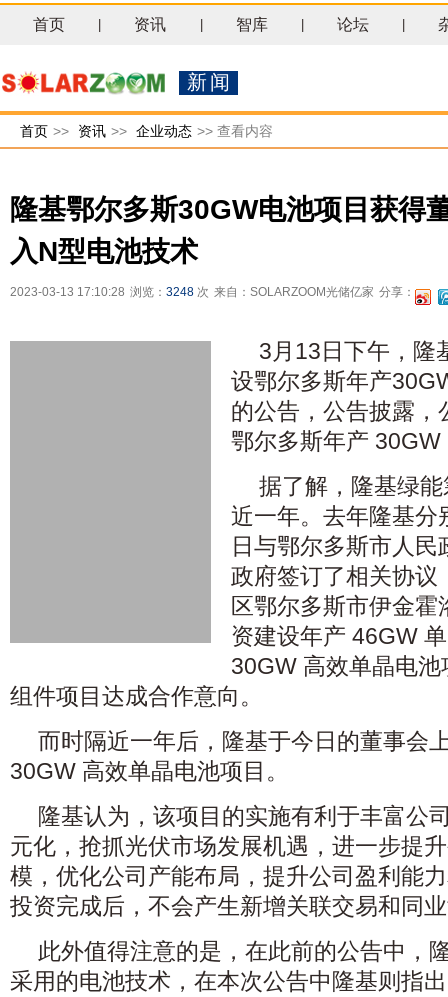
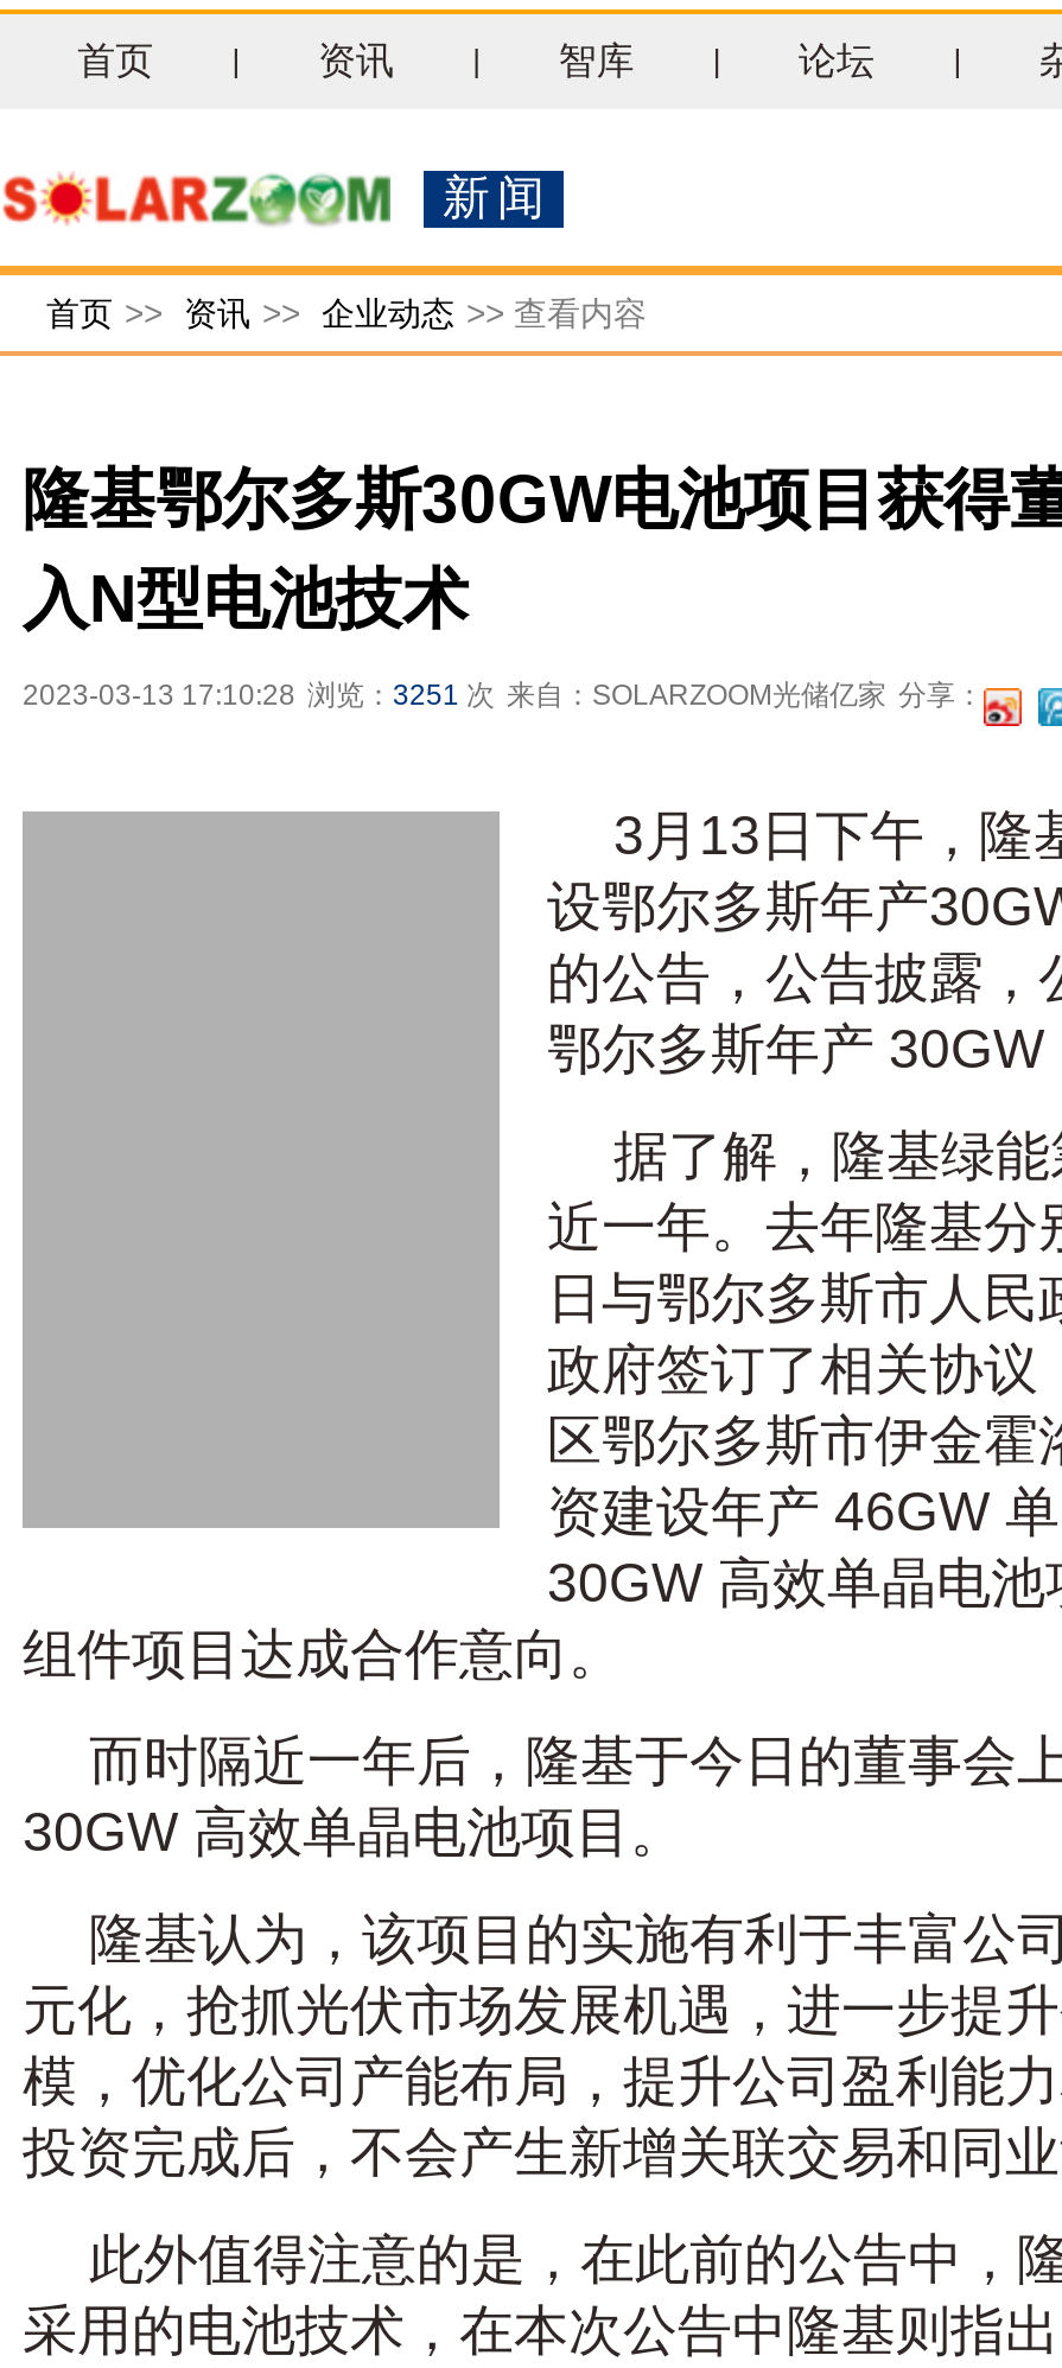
[10,285,415,299] 2023-03-13 17:10:28 浏览：3248次 来自：SOLARZOOM光储亿家 分享： -> [23,679,984,712] 2023-03-13 17:10:28 浏览：3251次 来自：SOLARZOOM光储亿家 分享：

